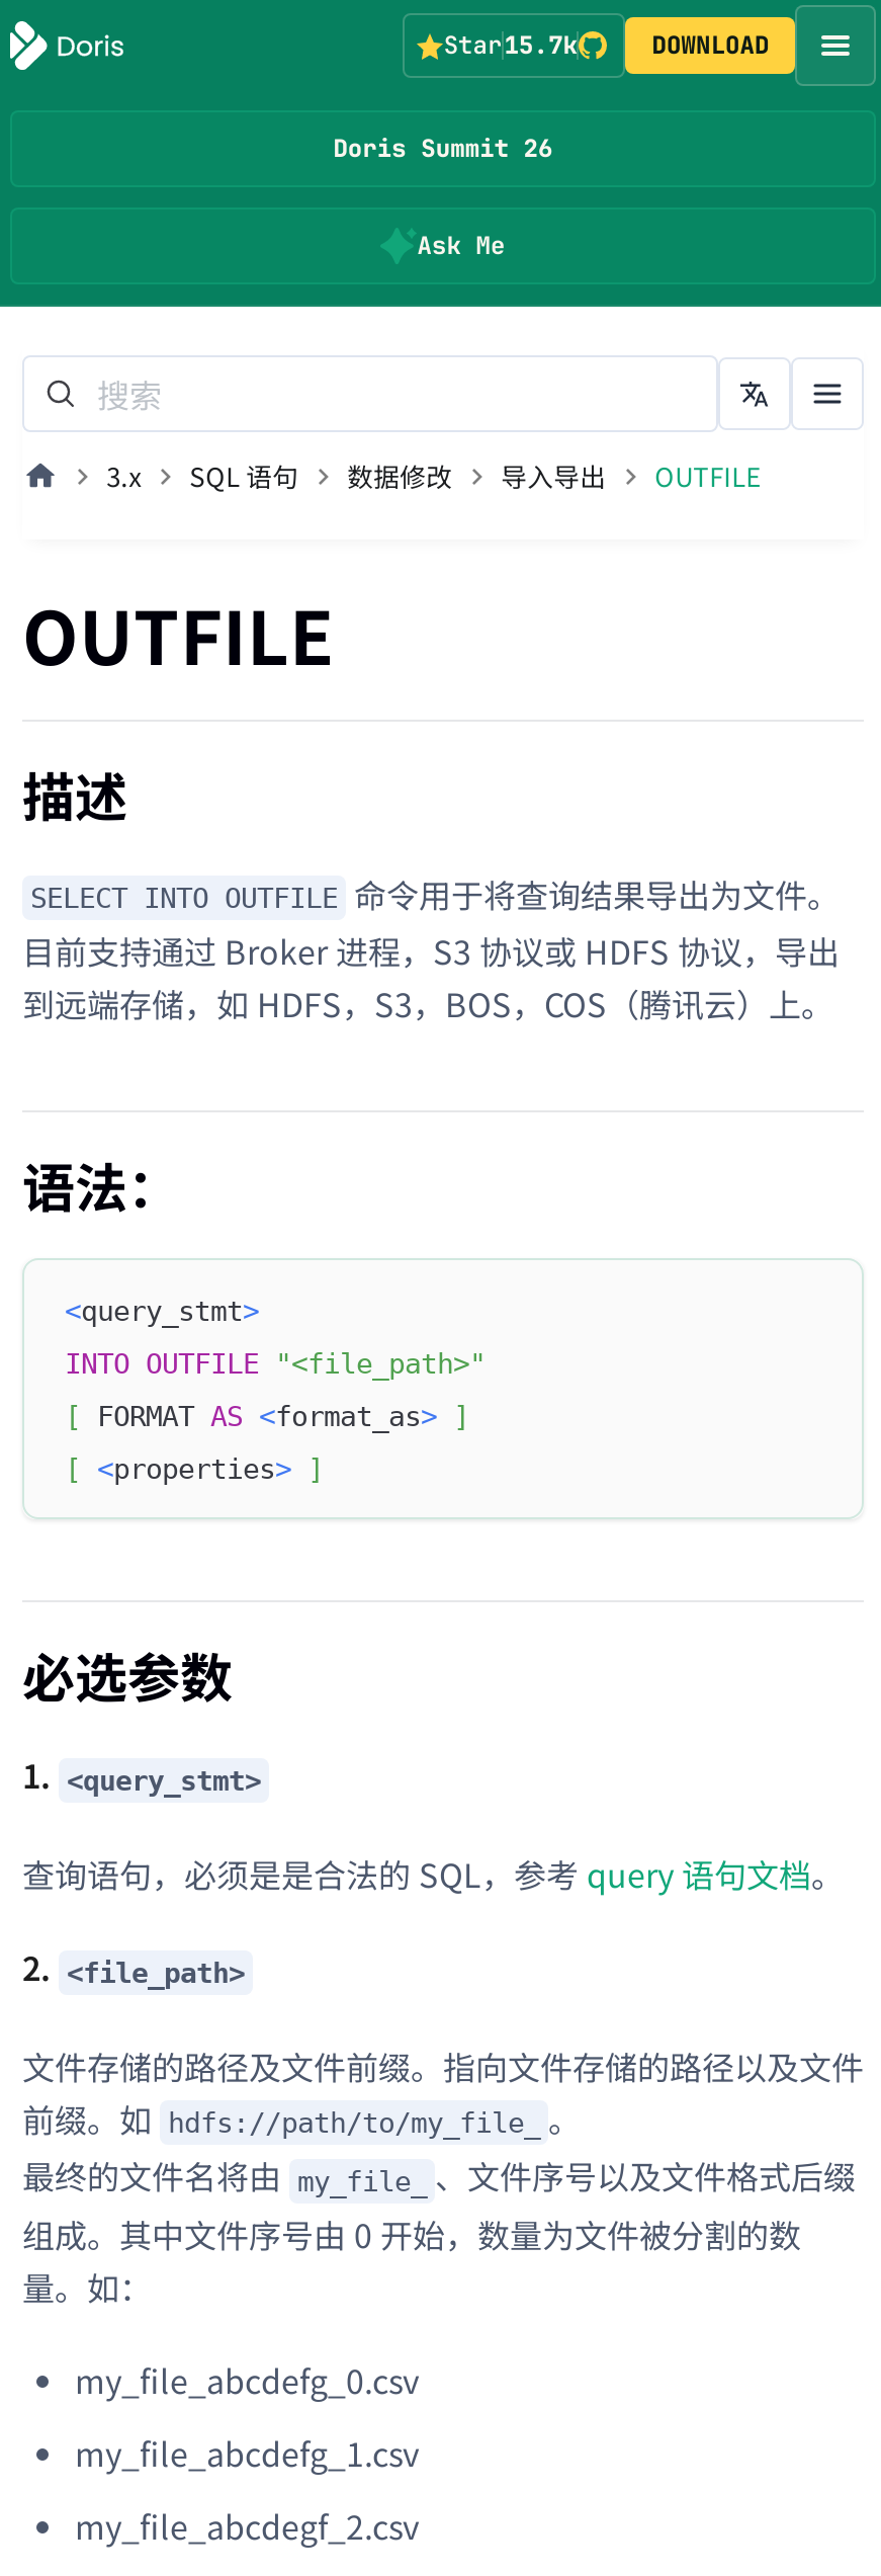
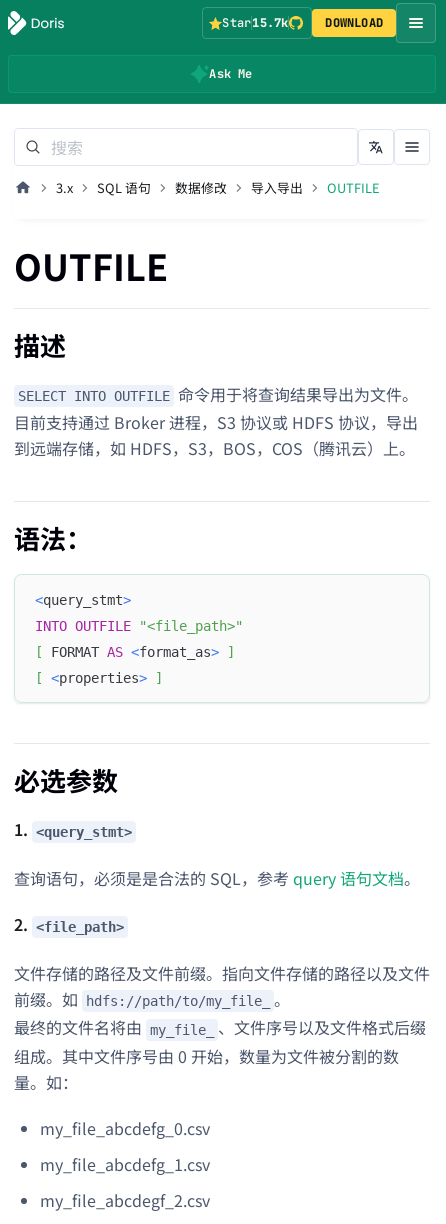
[333,133,553,165] Doris Summit 26 -> none

